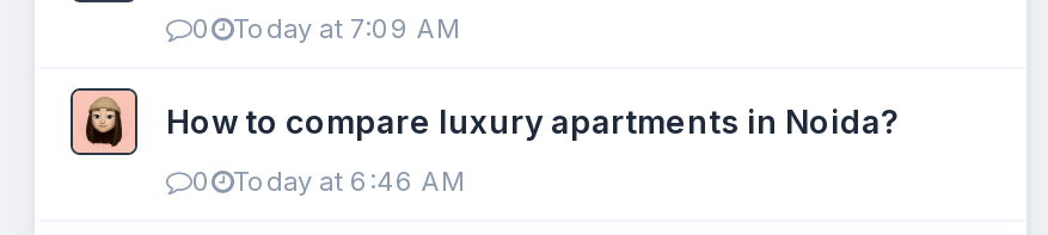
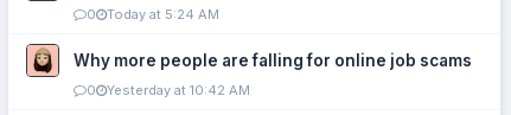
[192,12,460,45] 0 Today at 7:09 AM -> [87,6,219,23] 0 Today at 5:24 AM
[166,103,897,141] How to compare luxury apartments in Noida? -> [74,51,472,70] Why more people are falling for online job scams
[233,165,465,198] Today at 6:46 AM -> [107,82,250,98] Yesterday at 10:42 AM

